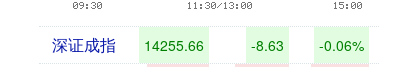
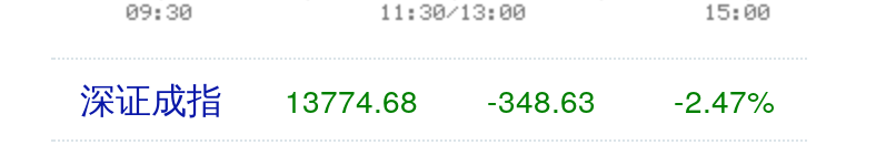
[144,35,204,55] 14255.66 -> [285,78,418,122] 13774.68
[251,35,284,55] -8.63 -> [487,78,596,122] -348.63
[319,35,364,55] -0.06% -> [674,78,774,122] -2.47%

